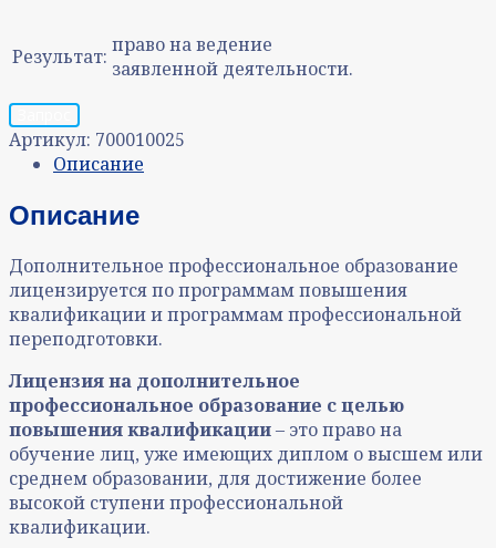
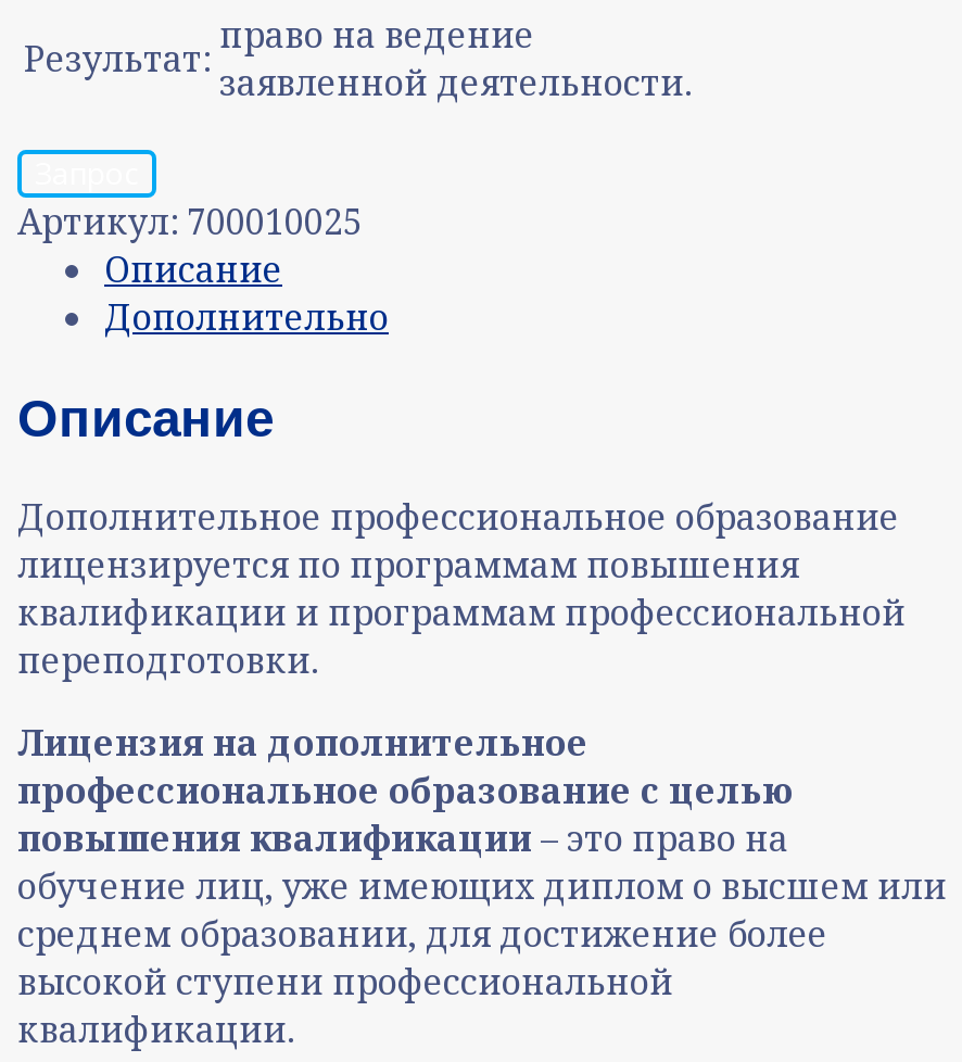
none -> [104,293,389,341] Дополнительно

